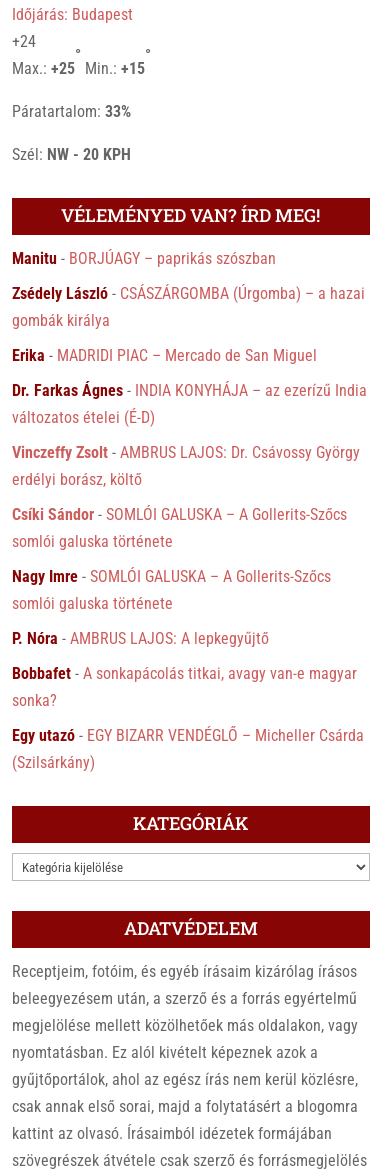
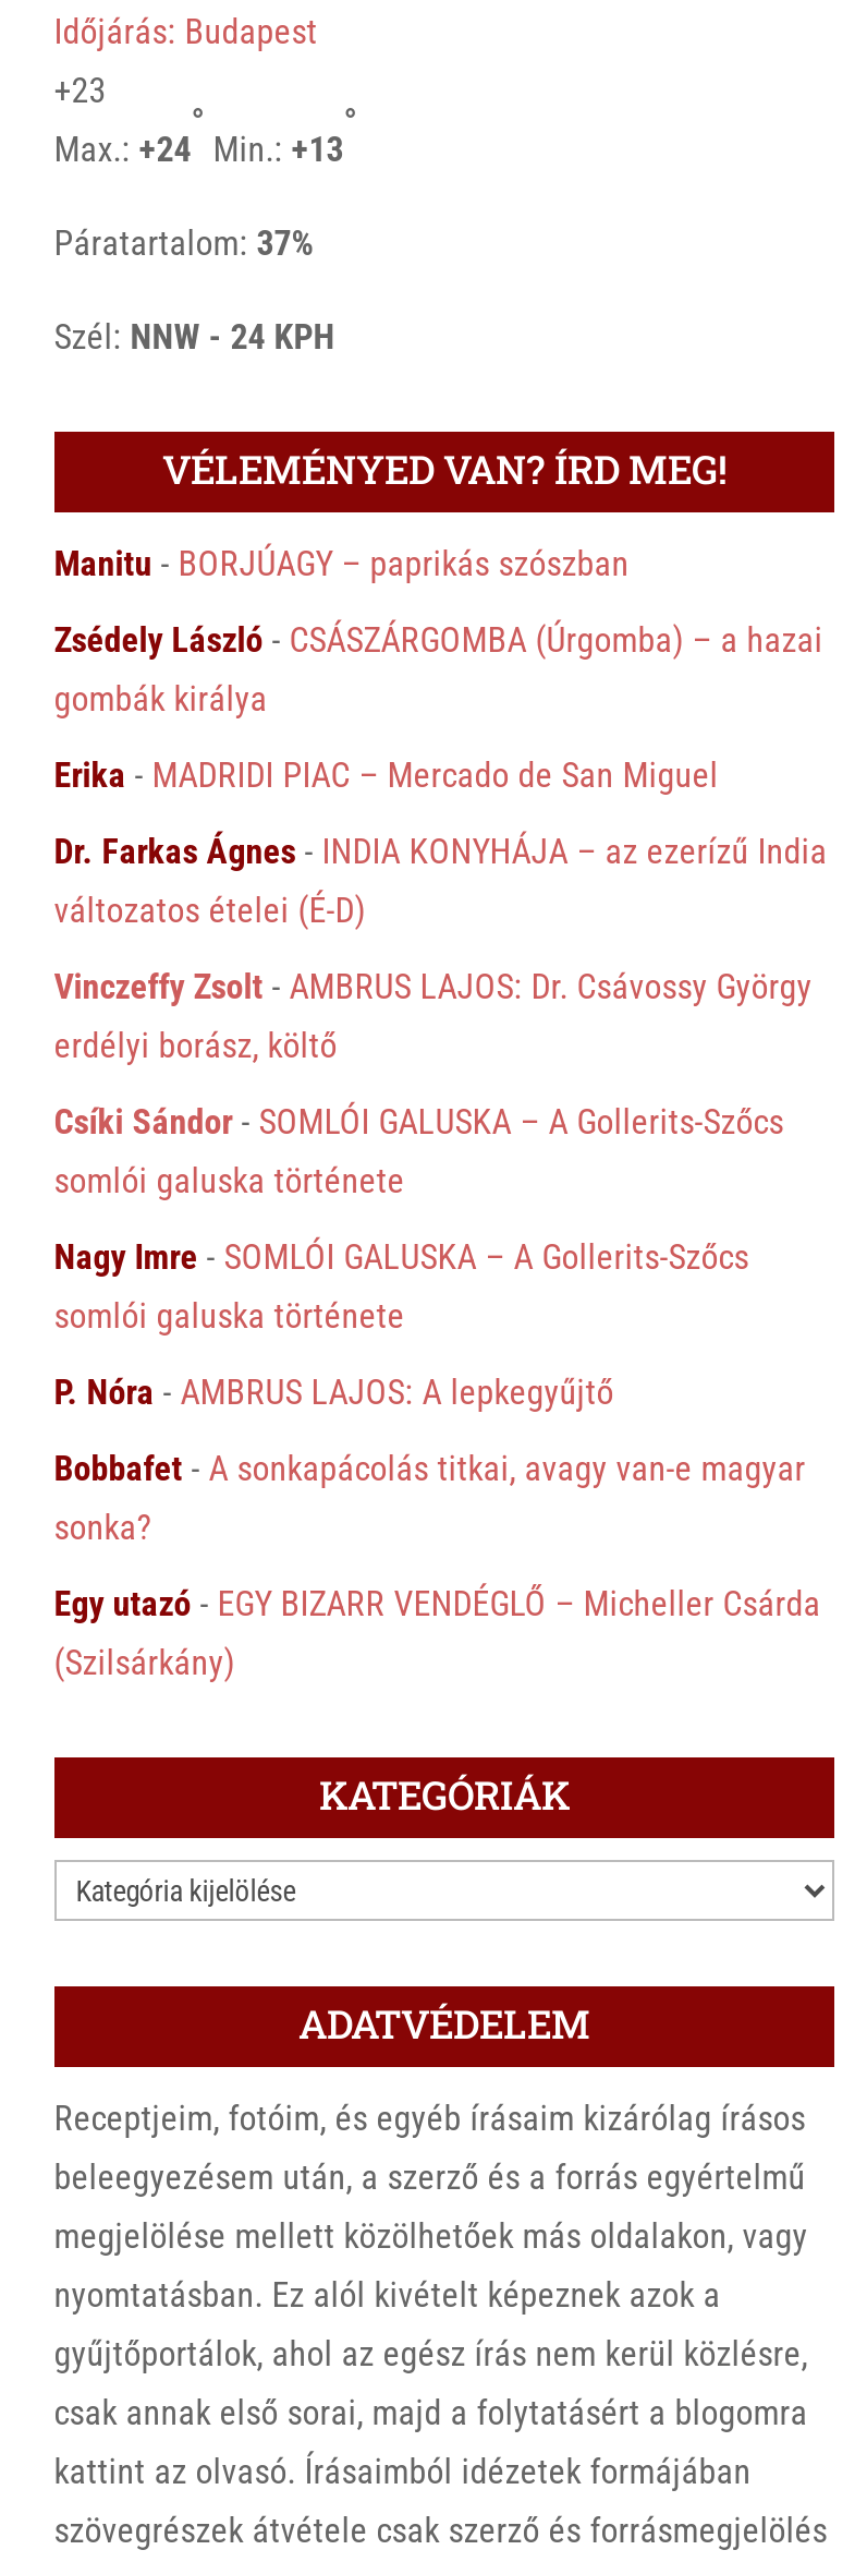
[12,31,36,50] +24 -> [54,69,106,110] +23
[12,58,75,77] Max.: +25 -> [54,128,191,169] Max.: +24
[81,58,145,77] Min.: +15 -> [204,128,344,169] Min.: +13
[12,101,131,120] Páratartalom: 33% -> [54,221,313,263] Páratartalom: 37%
[12,144,131,163] Szél: NW - 20 KPH -> [54,315,335,356] Szél: NNW - 24 KPH

